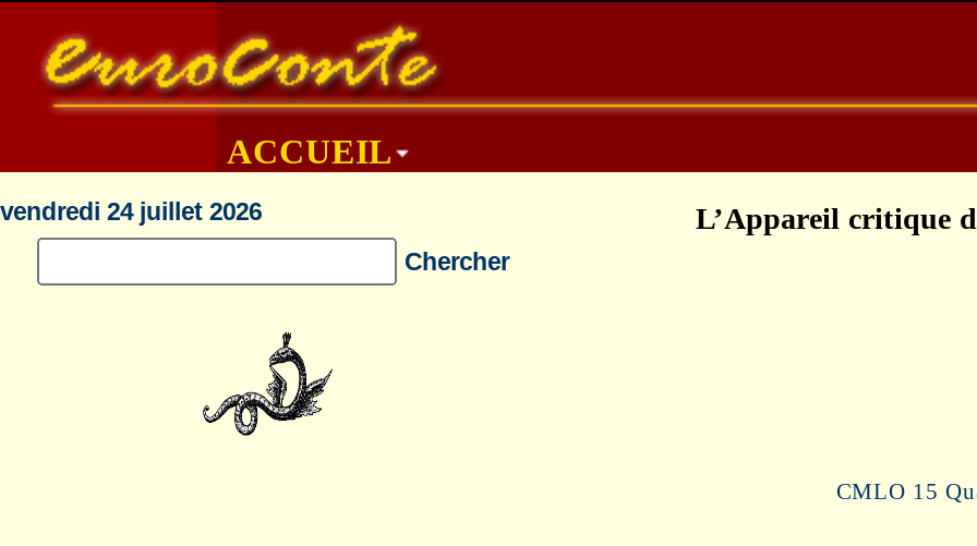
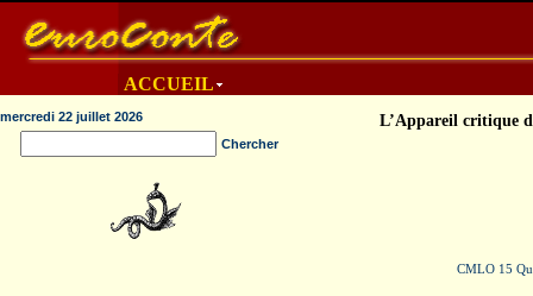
[0,198,262,225] vendredi 24 juillet 2026 -> [0,109,143,124] mercredi 22 juillet 2026

